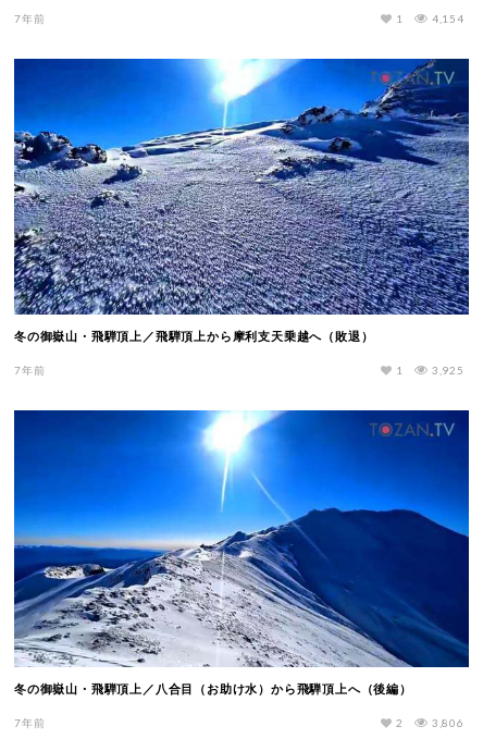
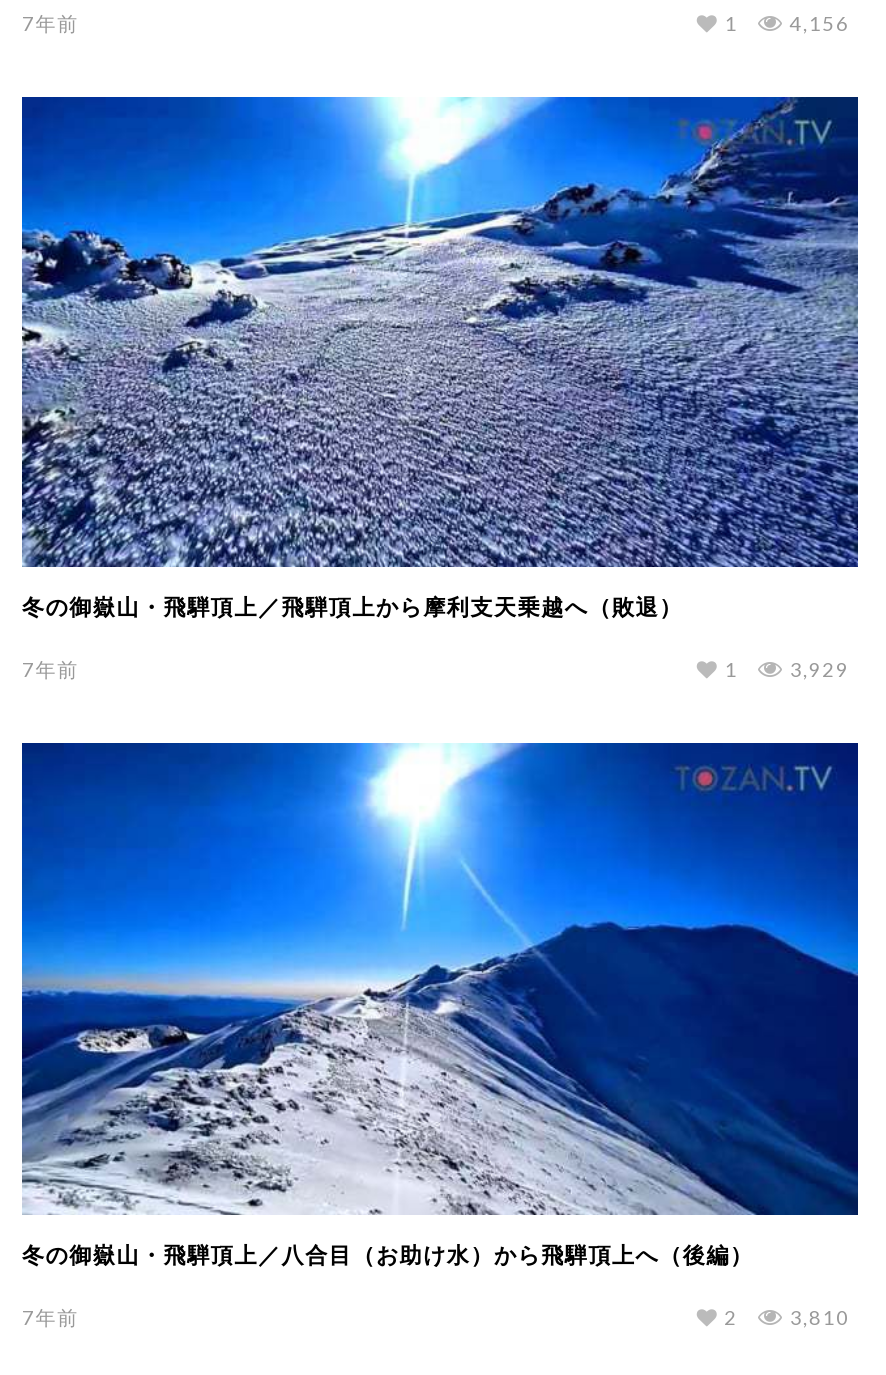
[432,12,464,25] 4,154 -> [790,10,850,34] 4,156
[432,364,464,377] 3,925 -> [790,658,850,682] 3,929
[432,716,464,729] 3,806 -> [790,1305,850,1329] 3,810

